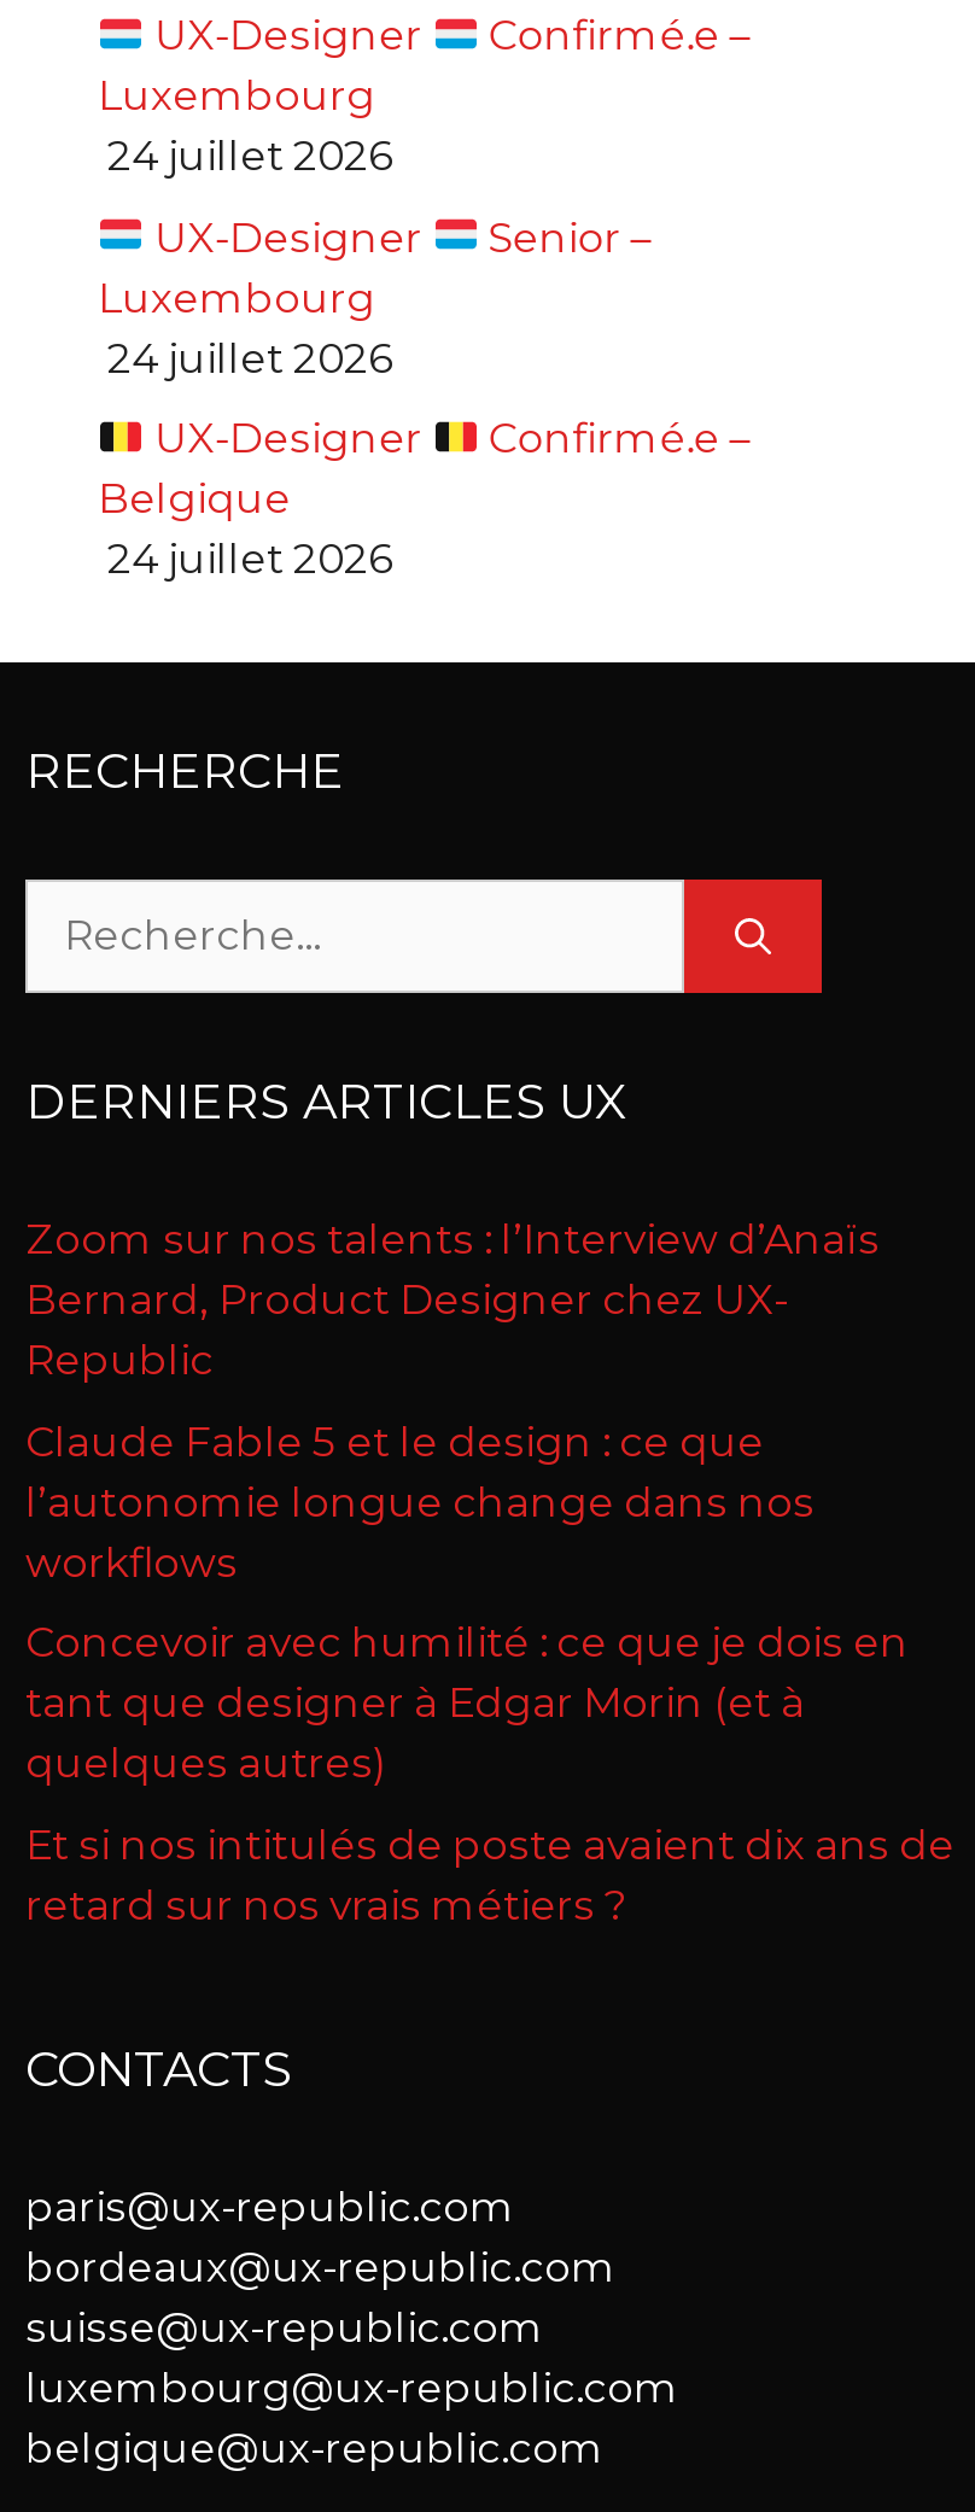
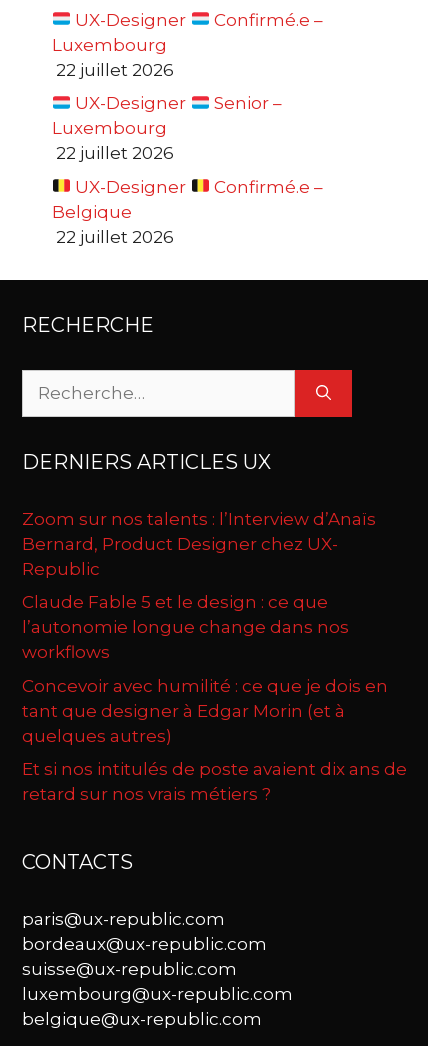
[98,132,395,180] 24 juillet 2026 -> [52,59,174,79] 22 juillet 2026
[98,333,395,381] 24 juillet 2026 -> [52,143,174,163] 22 juillet 2026
[98,534,395,583] 24 juillet 2026 -> [52,226,174,246] 22 juillet 2026

